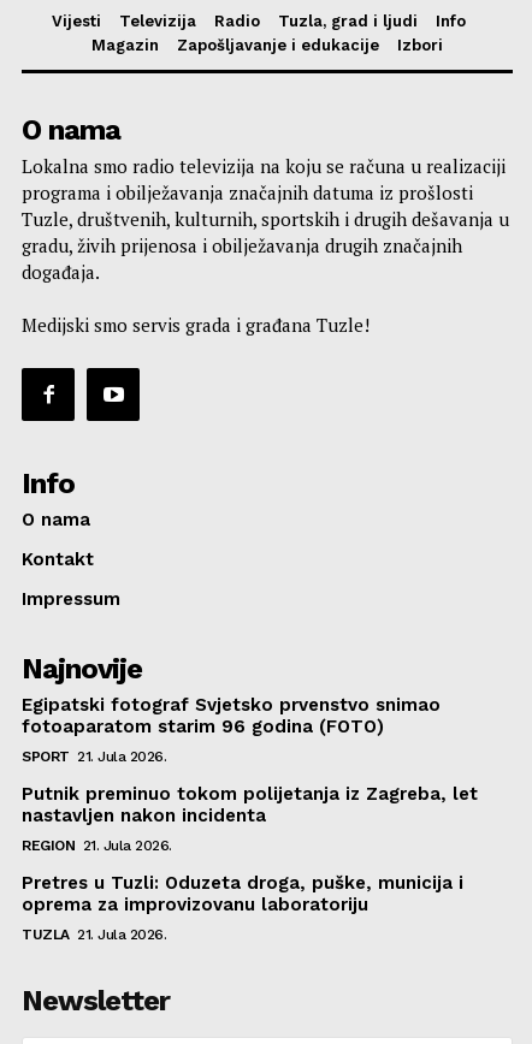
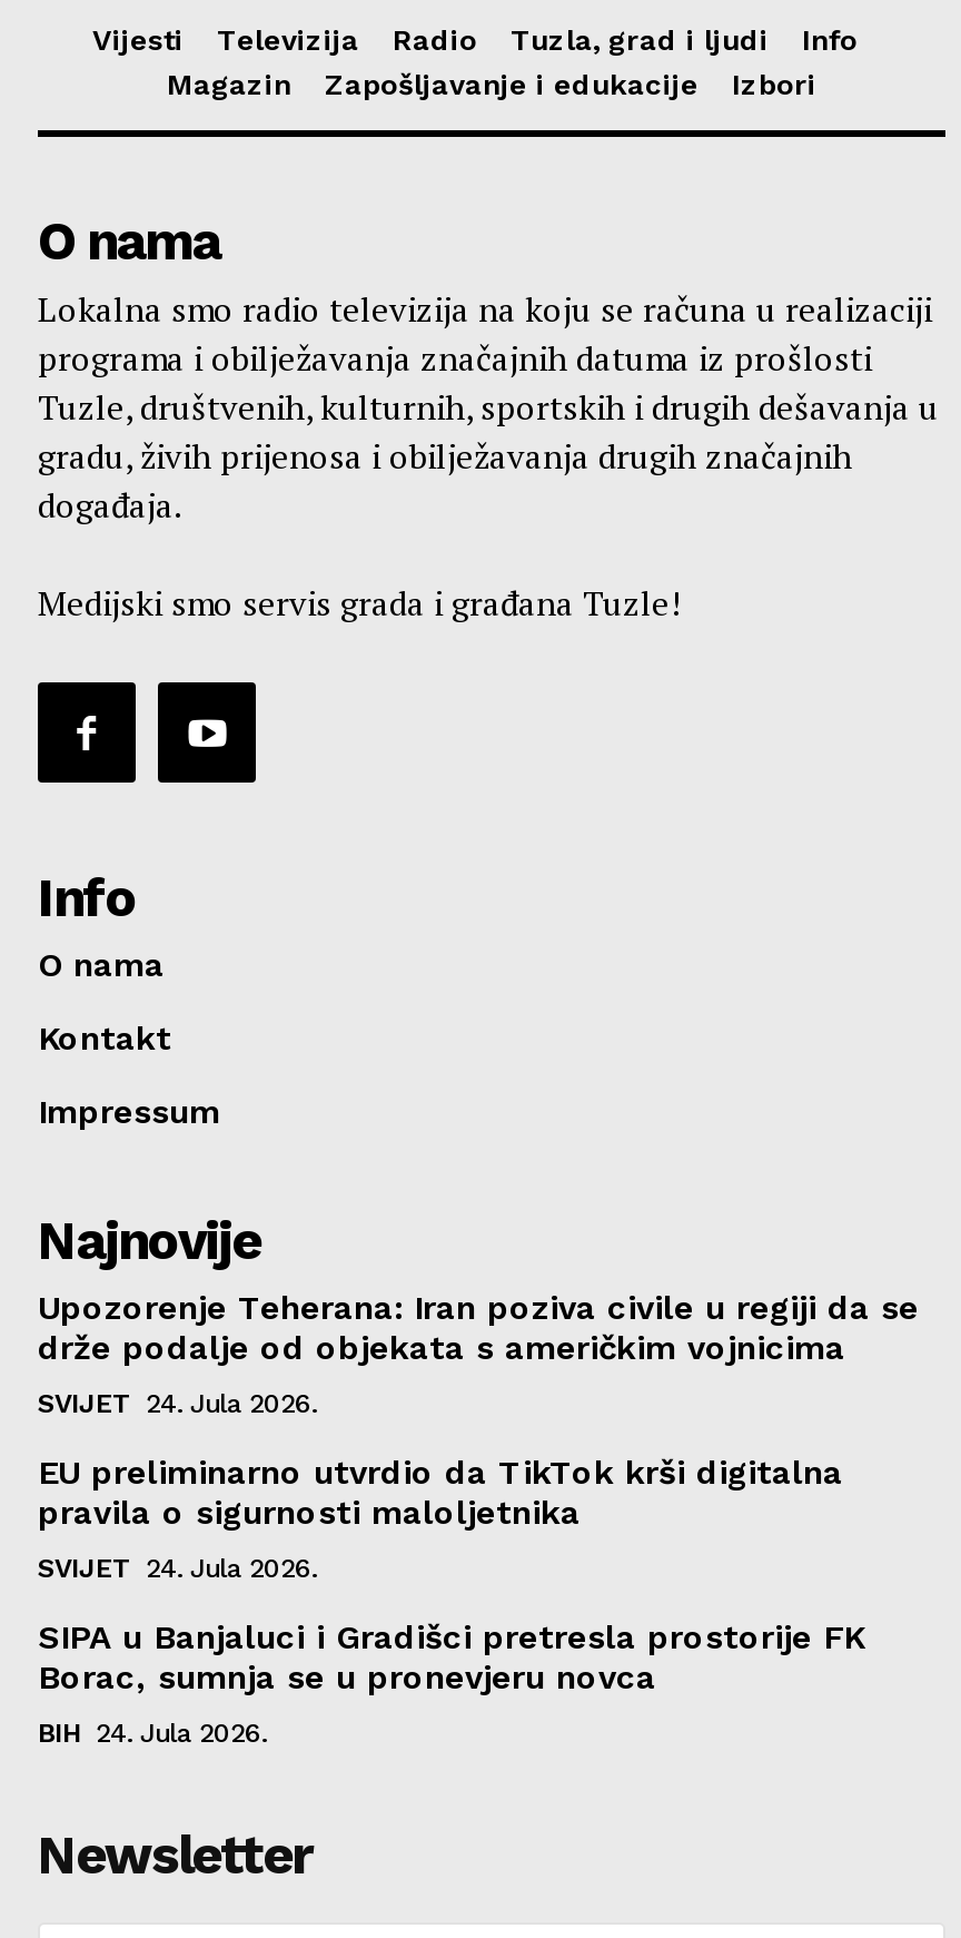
[22,694,441,737] Egipatski fotograf Svjetsko prvenstvo snimao | fotoaparatom starim 96 godina (FOTO) -> [38,1286,919,1367] Upozorenje Teherana: Iran poziva civile u regiji da se | drže podalje od objekata s američkim vojnicima
[22,748,166,765] SPORT 21. Jula 2026. -> [38,1387,317,1418] SVIJET 24. Jula 2026.
[22,783,478,826] Putnik preminuo tokom polijetanja iz Zagreba, let | nastavljen nakon incidenta -> [38,1451,843,1531] EU preliminarno utvrdio da TikTok krši digitalna | pravila o sigurnosti maloljetnika
[22,837,172,854] REGION 21. Jula 2026. -> [38,1551,317,1582] SVIJET 24. Jula 2026.
[22,872,463,915] Pretres u Tuzli: Oduzeta droga, puške, municija i | oprema za improvizovanu laboratoriju -> [38,1616,865,1696] SIPA u Banjaluci i Gradišci pretresla prostorije FK | Borac, sumnja se u pronevjeru novca
[22,926,166,943] TUZLA 21. Jula 2026. -> [38,1716,267,1747] BIH 24. Jula 2026.

